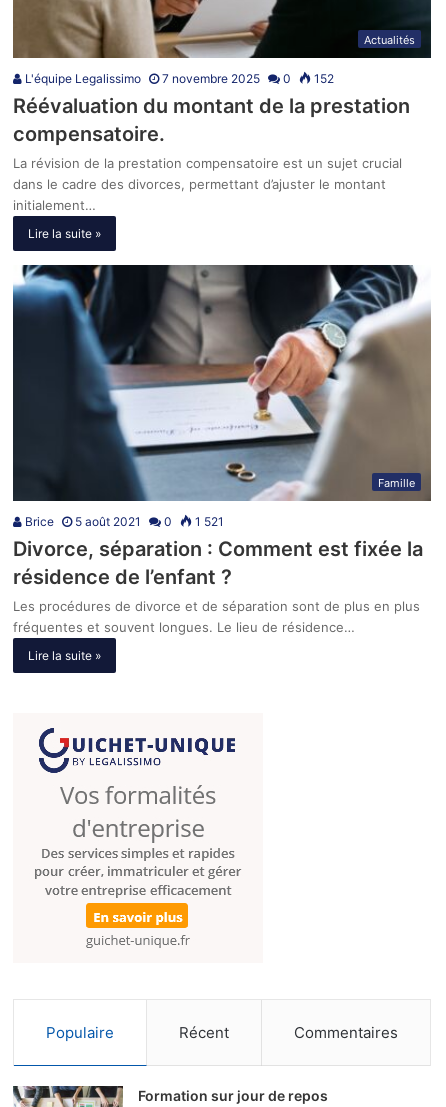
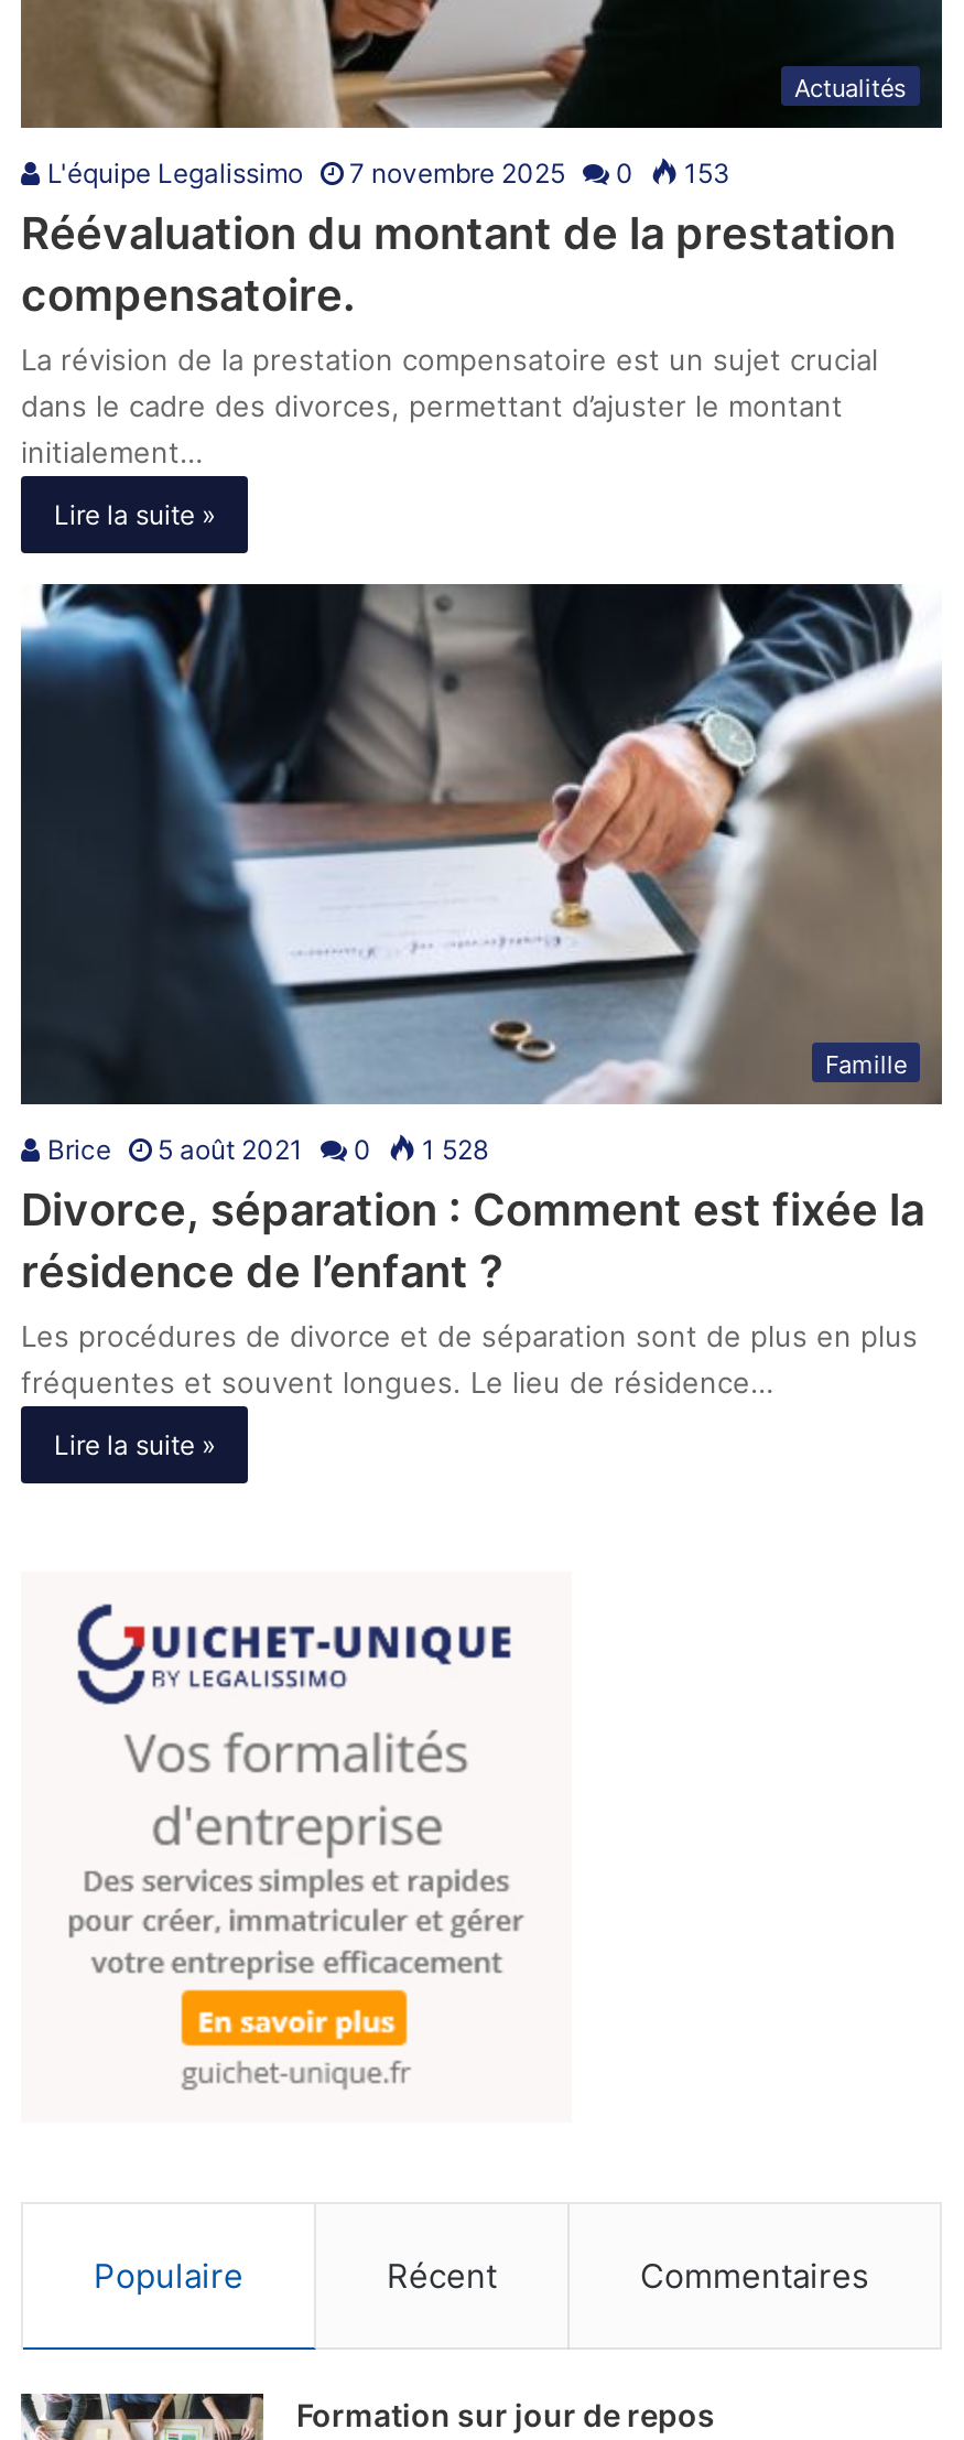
[22,71,334,86] L'équipe Legalissimo 7 novembre 2025 0 152 -> [41,156,730,189] L'équipe Legalissimo 7 novembre 2025 0 153
[22,514,224,529] Brice 5 août 2021 0 1 521 -> [41,1132,488,1165] Brice 5 août 2021 0 1 528

